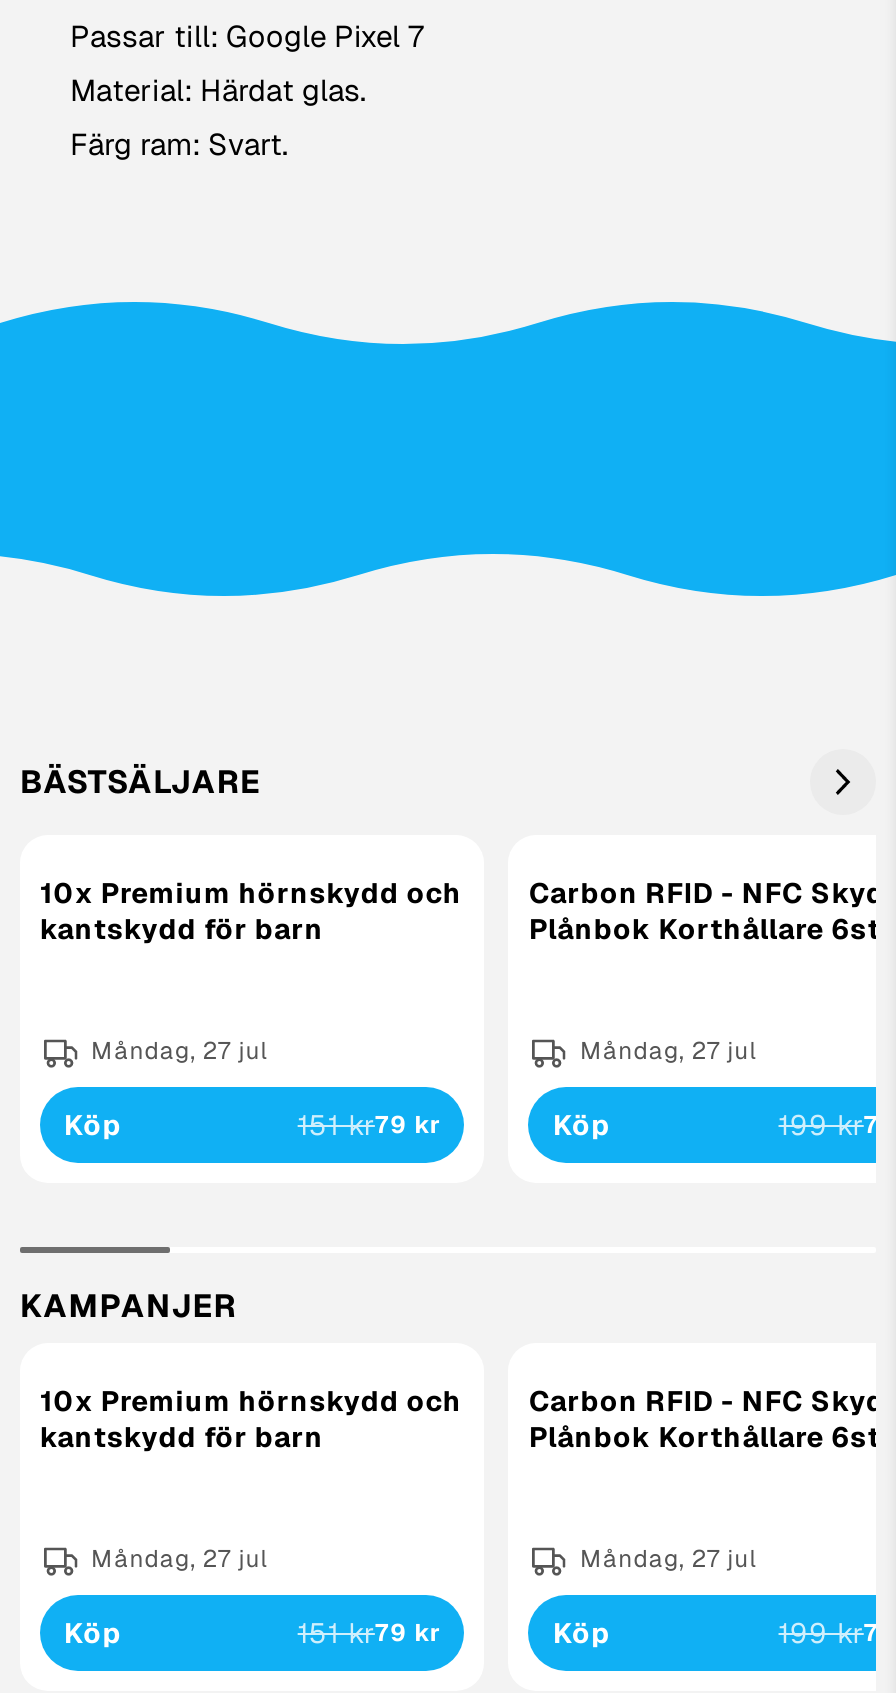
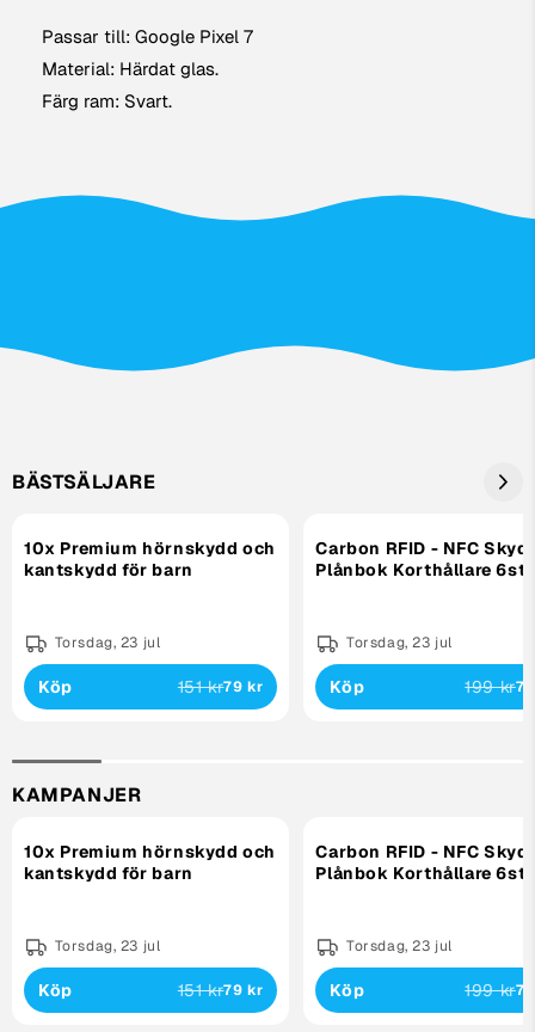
[91,1035,268,1067] Måndag, 27 jul -> [54,633,161,653] Torsdag, 23 jul
[580,1035,757,1067] Måndag, 27 jul -> [346,633,452,653] Torsdag, 23 jul
[91,1543,268,1575] Måndag, 27 jul -> [54,937,161,956] Torsdag, 23 jul
[580,1543,757,1575] Måndag, 27 jul -> [346,937,452,956] Torsdag, 23 jul

